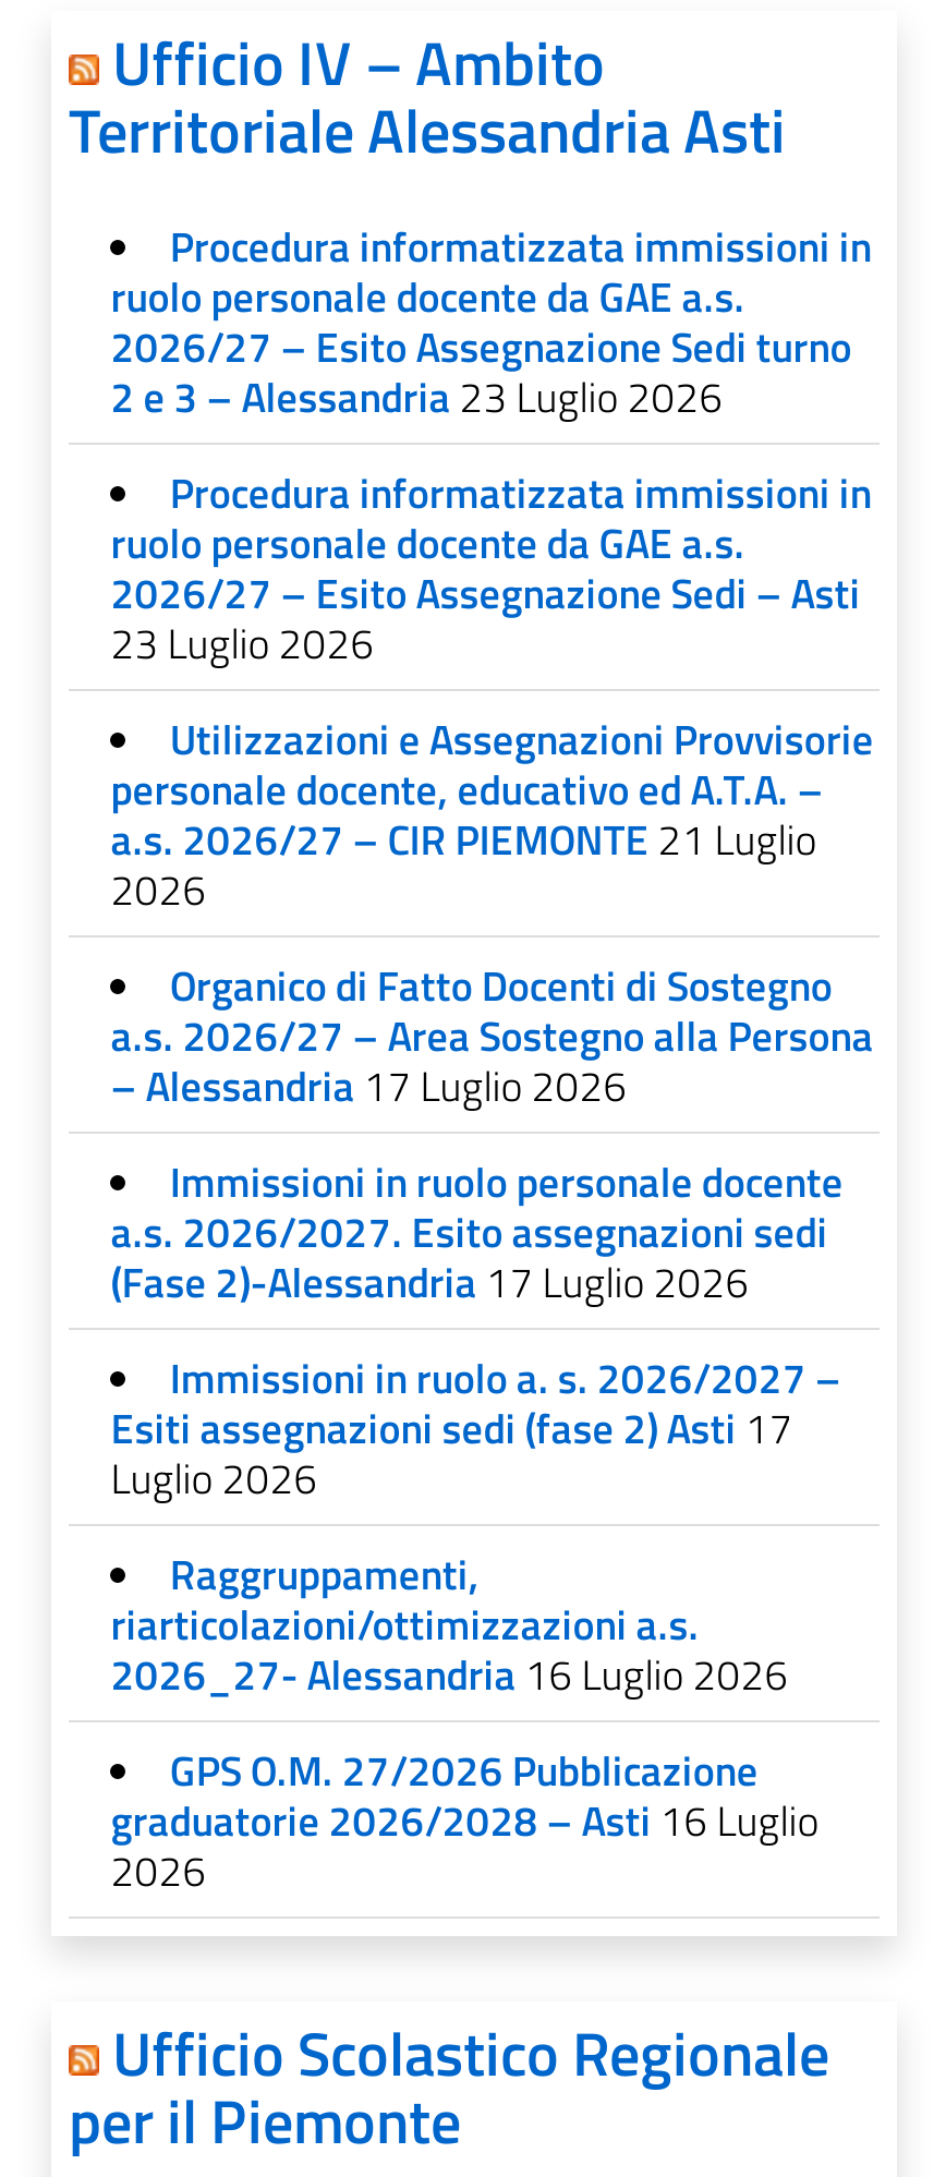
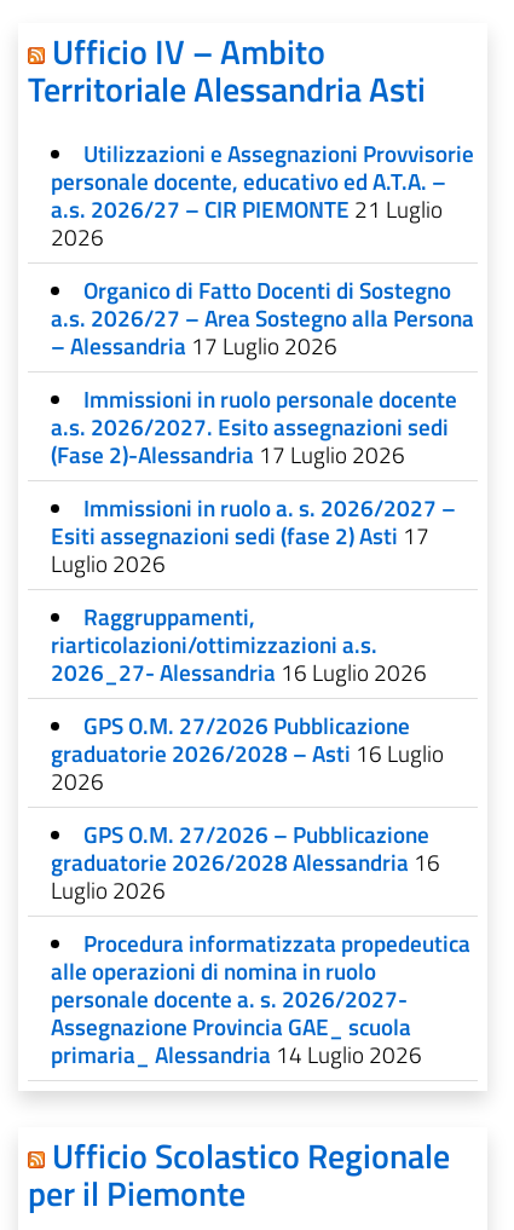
[111,213,872,673] Procedura informatizzata immissioni in | ruolo personale docente da GAE a.s. | 2026/27 – Esito Assegnazione Sedi turno | 2 e 3 – Alessandria 23 Luglio 2026 | Procedura informatizzata immissioni in | ruolo personale docente da GAE a.s. | 2026/27 – Esito Assegnazione Sedi – Asti | 23 Luglio 2026 -> none
moved [111,706,874,1901] -> [51,135,475,798]: Utilizzazioni e Assegnazioni Provvisorie | personale docente, educativo ed A.T.A. – | a.s. 2026/27 – CIR PIEMONTE 21 Luglio | ... | graduatorie 2026/2028 – Asti 16 Luglio | 2026
none -> [51,816,471,1071] GPS O.M. 27/2026 – Pubblicazione | graduatorie 2026/2028 Alessandria 16 | Luglio 2026 | Procedura informatizzata propedeutica | alle operazioni di nomina in ruolo | personale docente a. s. 2026/2027- | Assegnazione Provincia GAE_ scuola | primaria_ Alessandria 14 Luglio 2026

